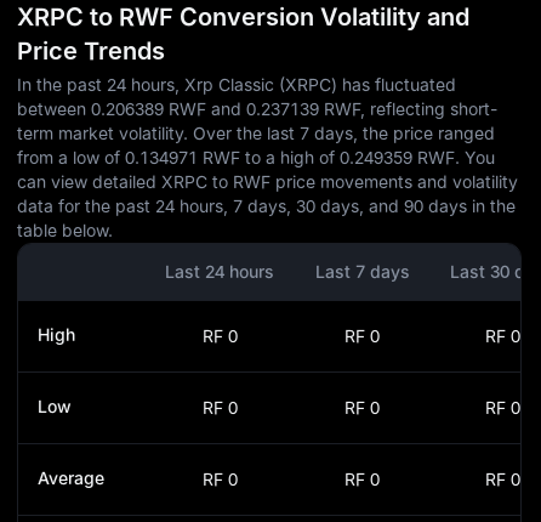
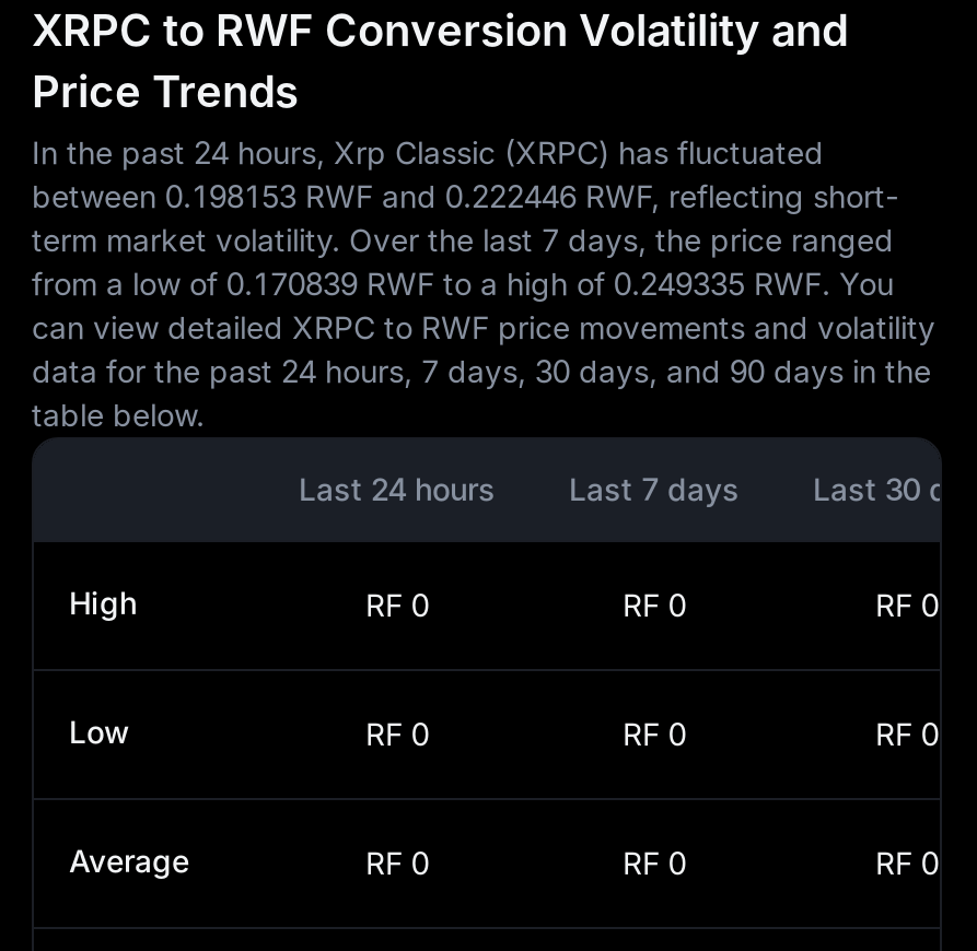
[17,99,497,119] between 0.206389 RWF and 0.237139 RWF, reflecting short- -> [32,178,898,215] between 0.198153 RWF and 0.222446 RWF, reflecting short-
[17,147,495,168] from a low of 0.134971 RWF to a high of 0.249359 RWF. You -> [32,265,894,303] from a low of 0.170839 RWF to a high of 0.249335 RWF. You

